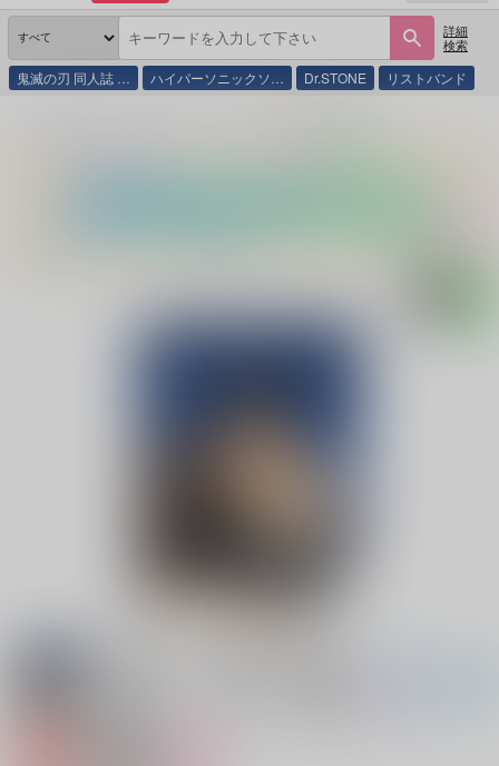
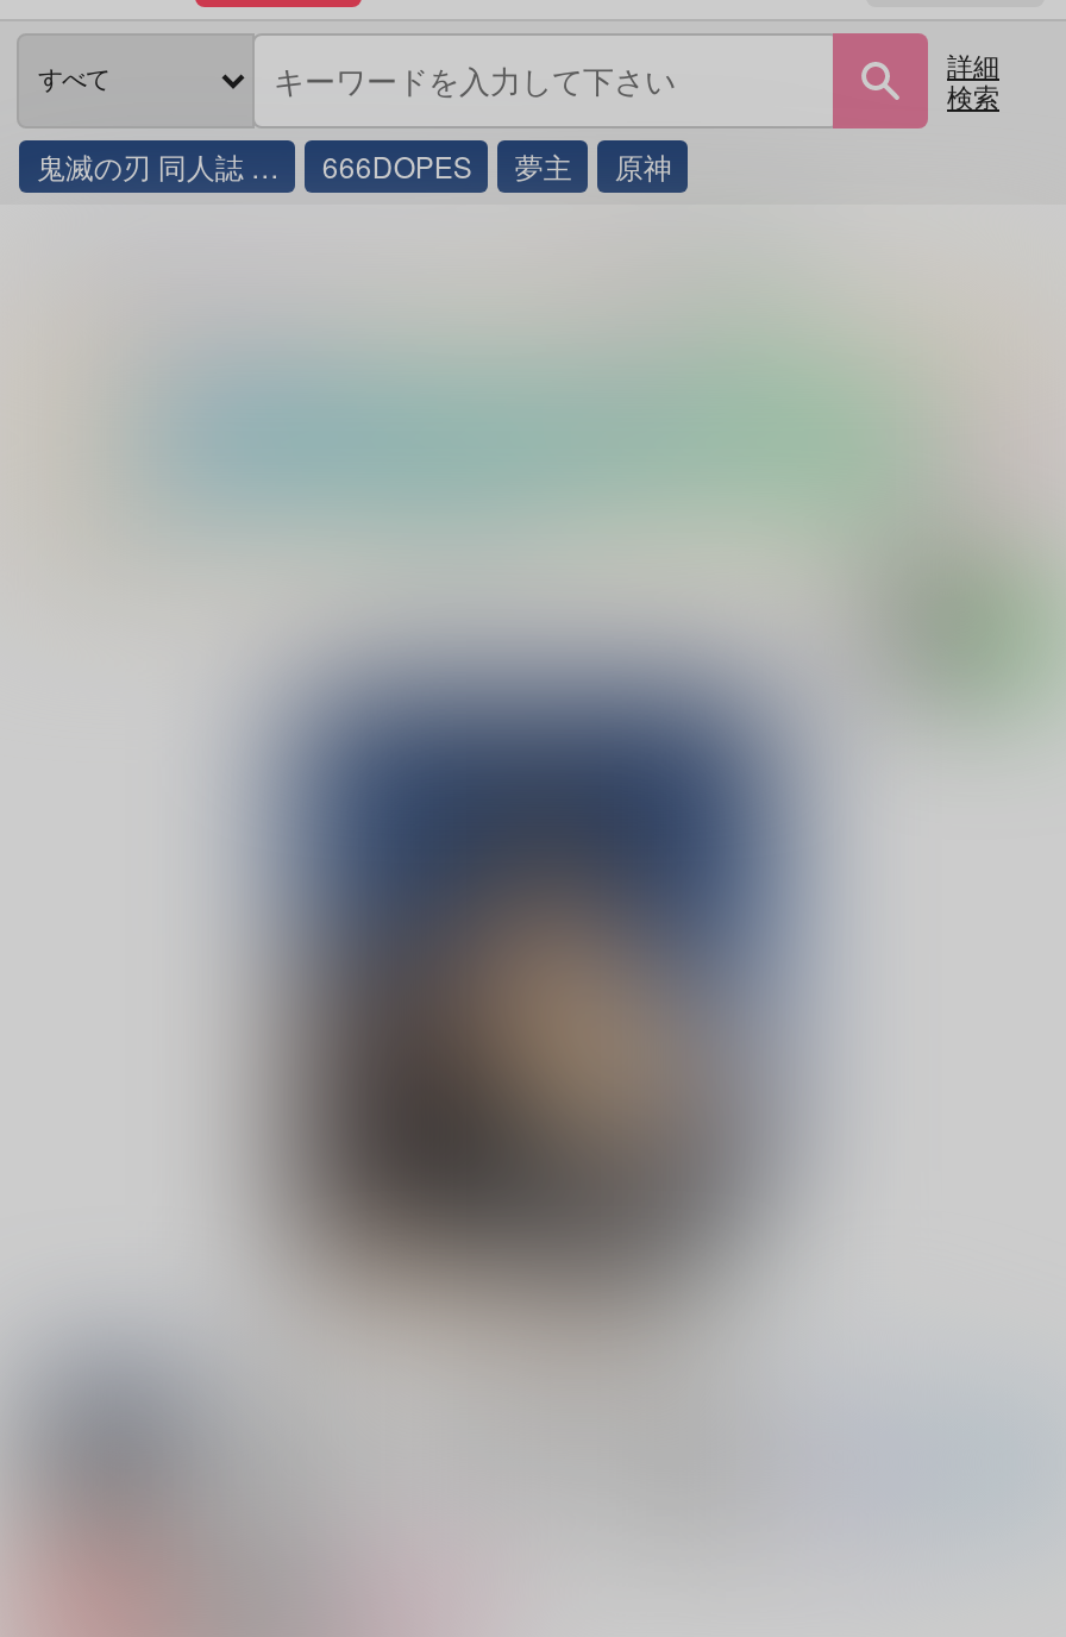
[151,68,467,87] ハイパーソニックソ… | Dr.STONE | リストバンド -> [322,145,672,186] 666DOPES | 夢主 | 原神

